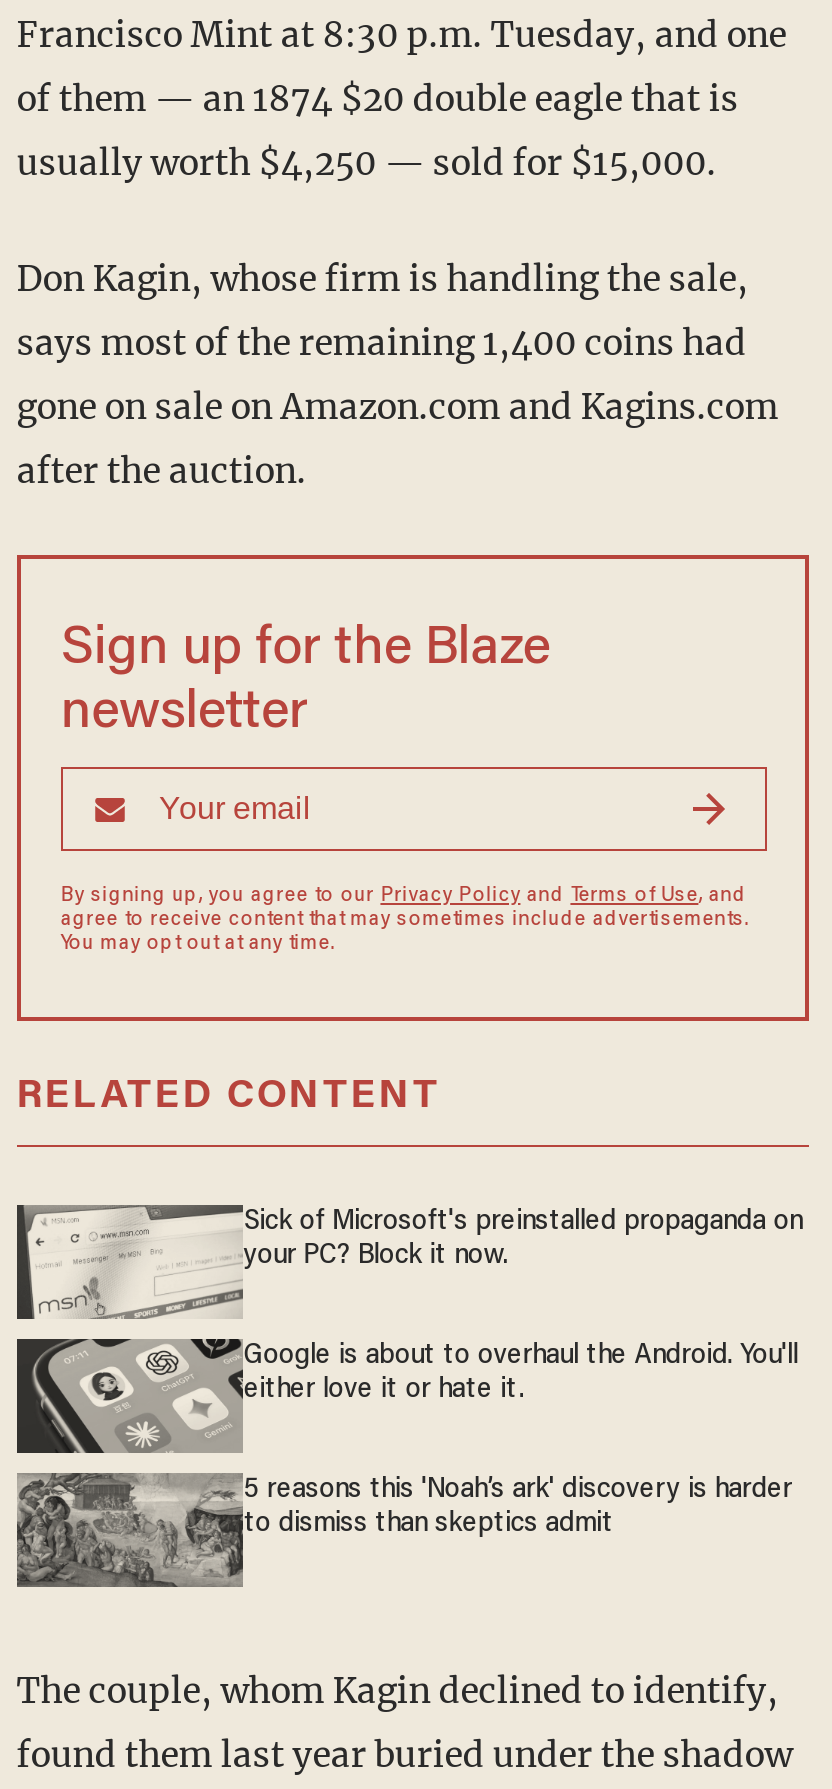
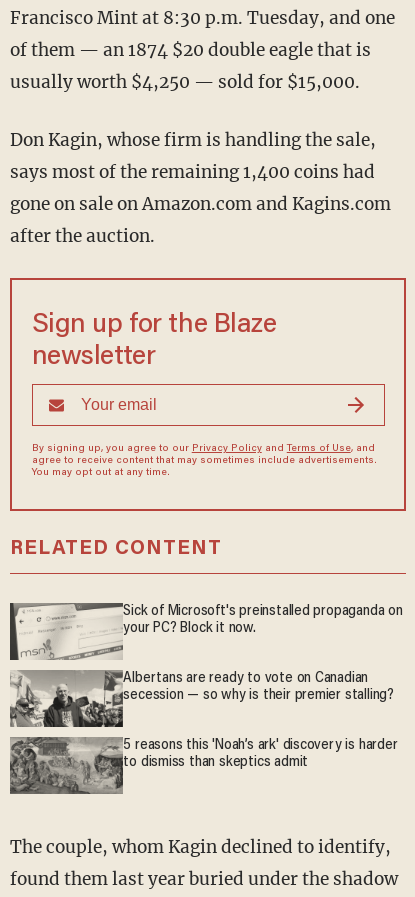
[15,1337,798,1455] [image] | Google is about to overhaul the Android. You'll | either love it or hate it. -> [9,670,394,728] [image] | Albertans are ready to vote on Canadian | secession — so why is their premier stalling?

